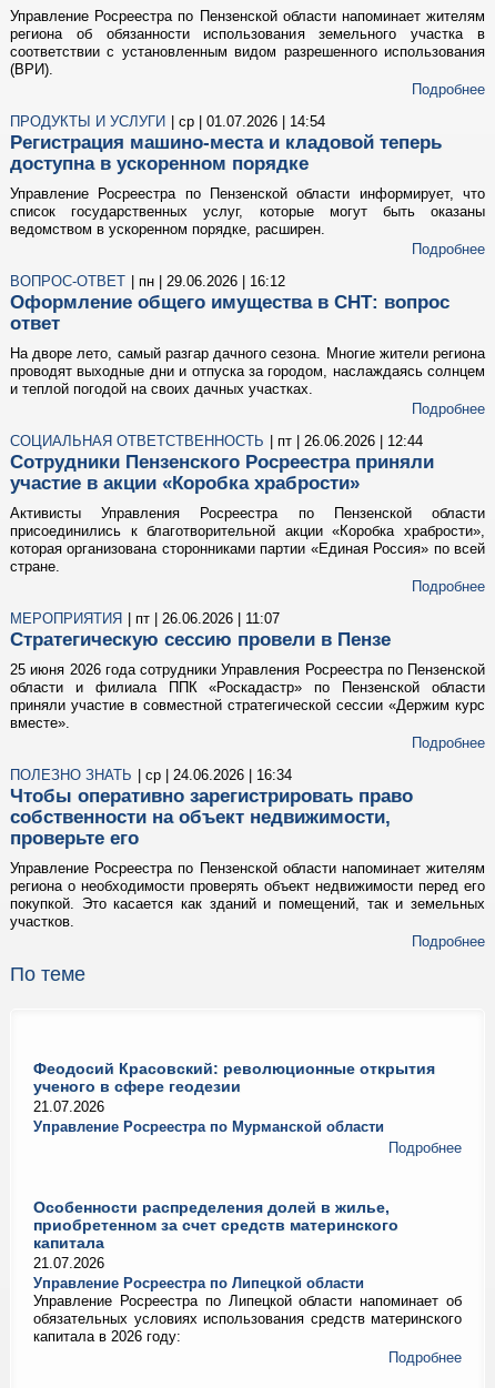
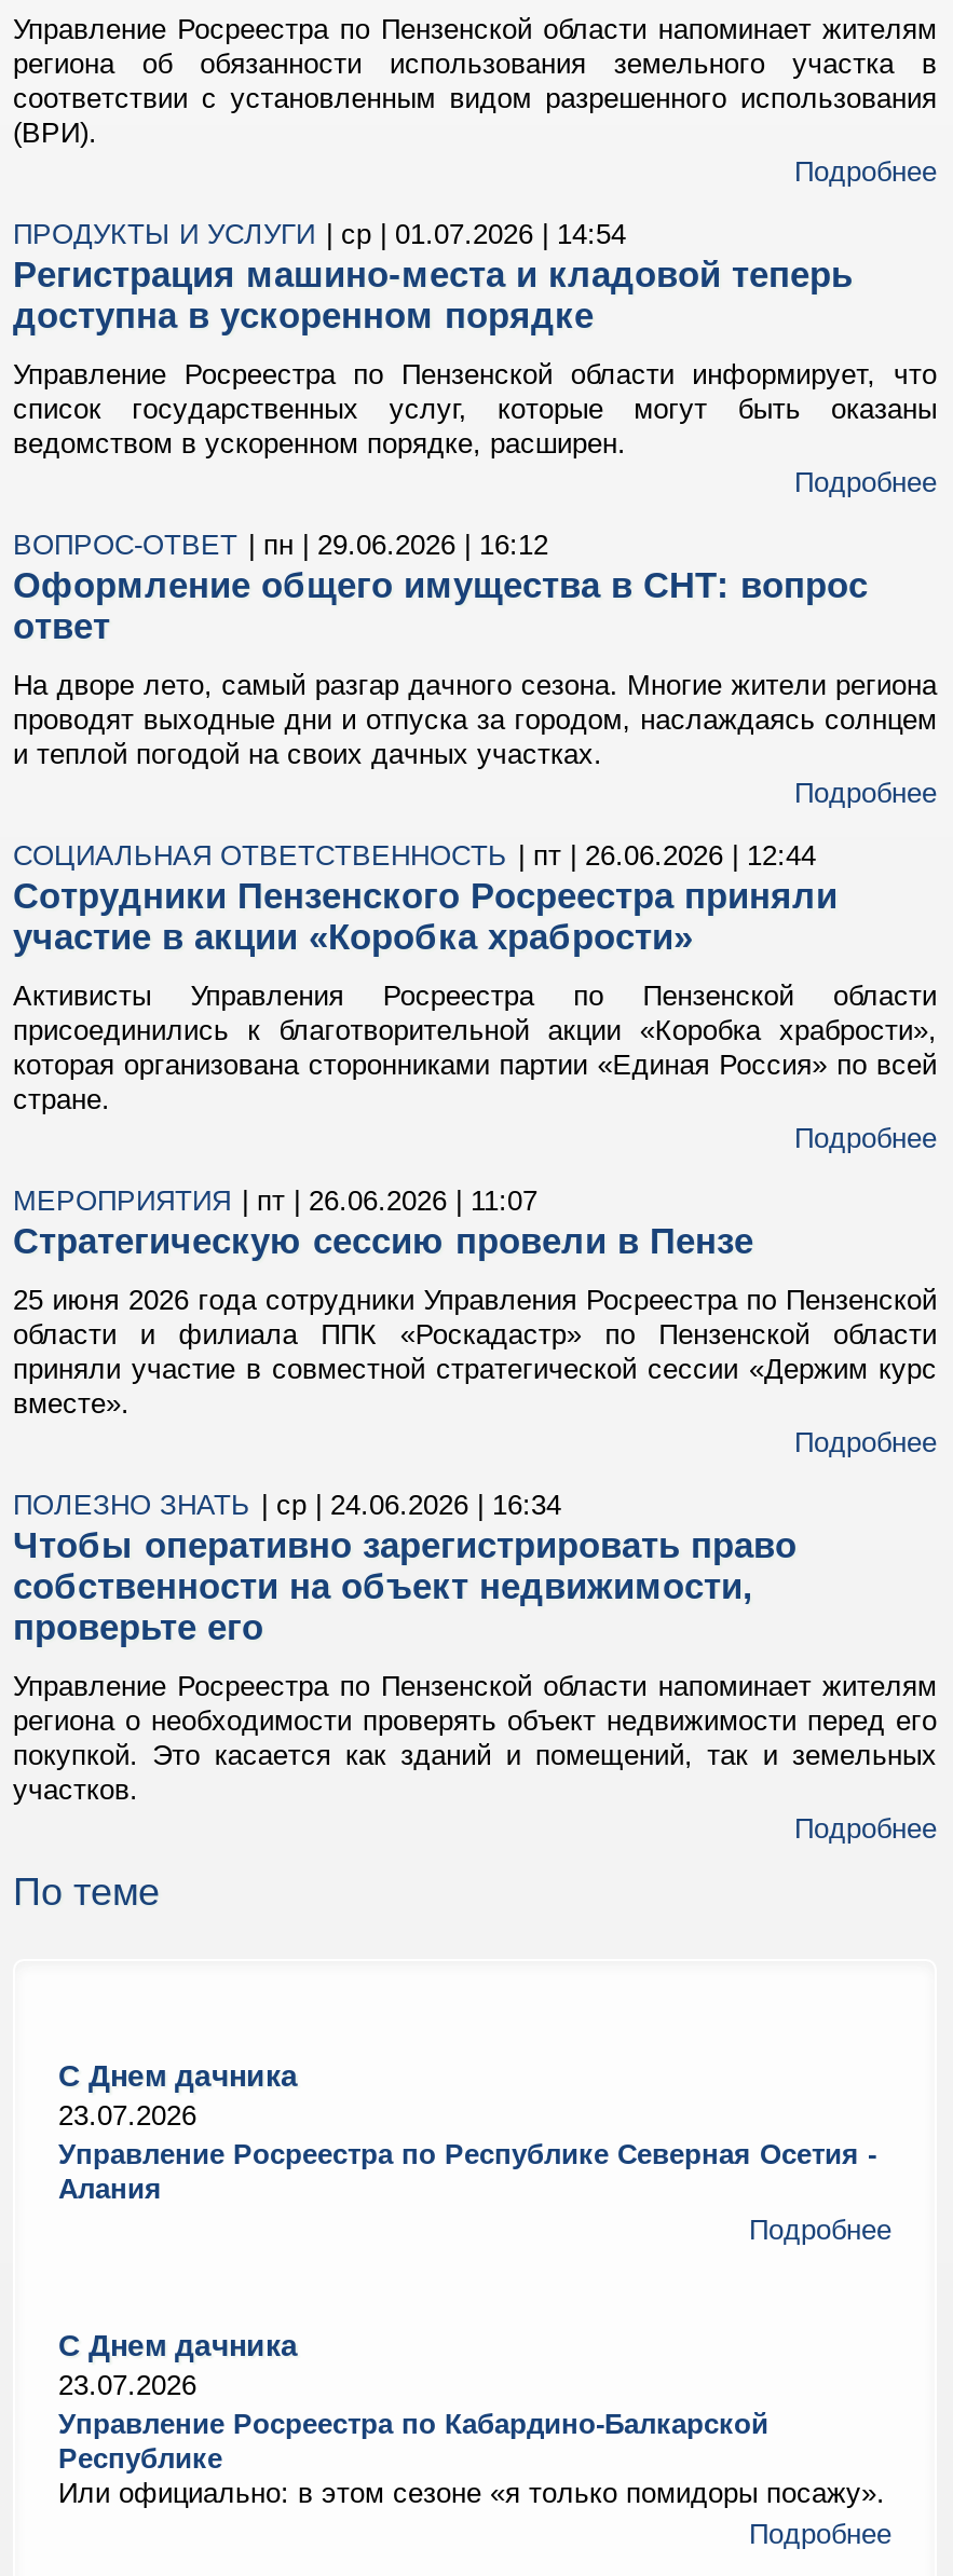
[33,1059,435,1135] Феодосий Красовский: революционные открытия | ученого в сфере геодезии | 21.07.2026 | Управление Росреестра по Мурманской области -> [58,2058,876,2204] С Днем дачника | 23.07.2026 | Управление Росреестра по Республике Северная Осетия - | Алания
[33,1198,462,1345] Особенности распределения долей в жилье, | приобретенном за счет средств материнского | капитала | 21.07.2026 | Управление Росреестра по Липецкой области | Управление Росреестра по Липецкой области напоминает об | обязательных условиях использования средств материнского | капитала в 2026 году: -> [58,2327,885,2509] С Днем дачника | 23.07.2026 | Управление Росреестра по Кабардино-Балкарской | Республике | Или официально: в этом сезоне «я только помидоры посажу».

